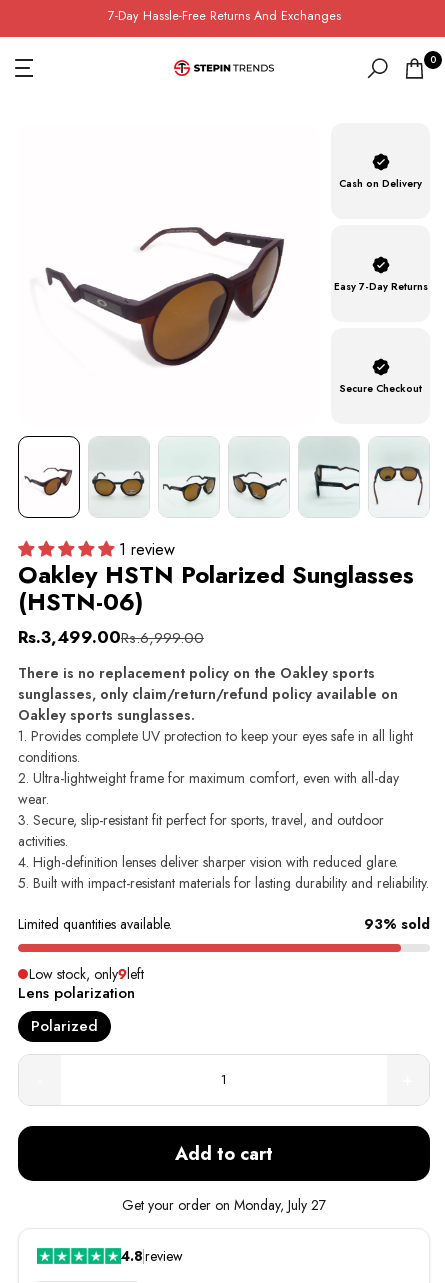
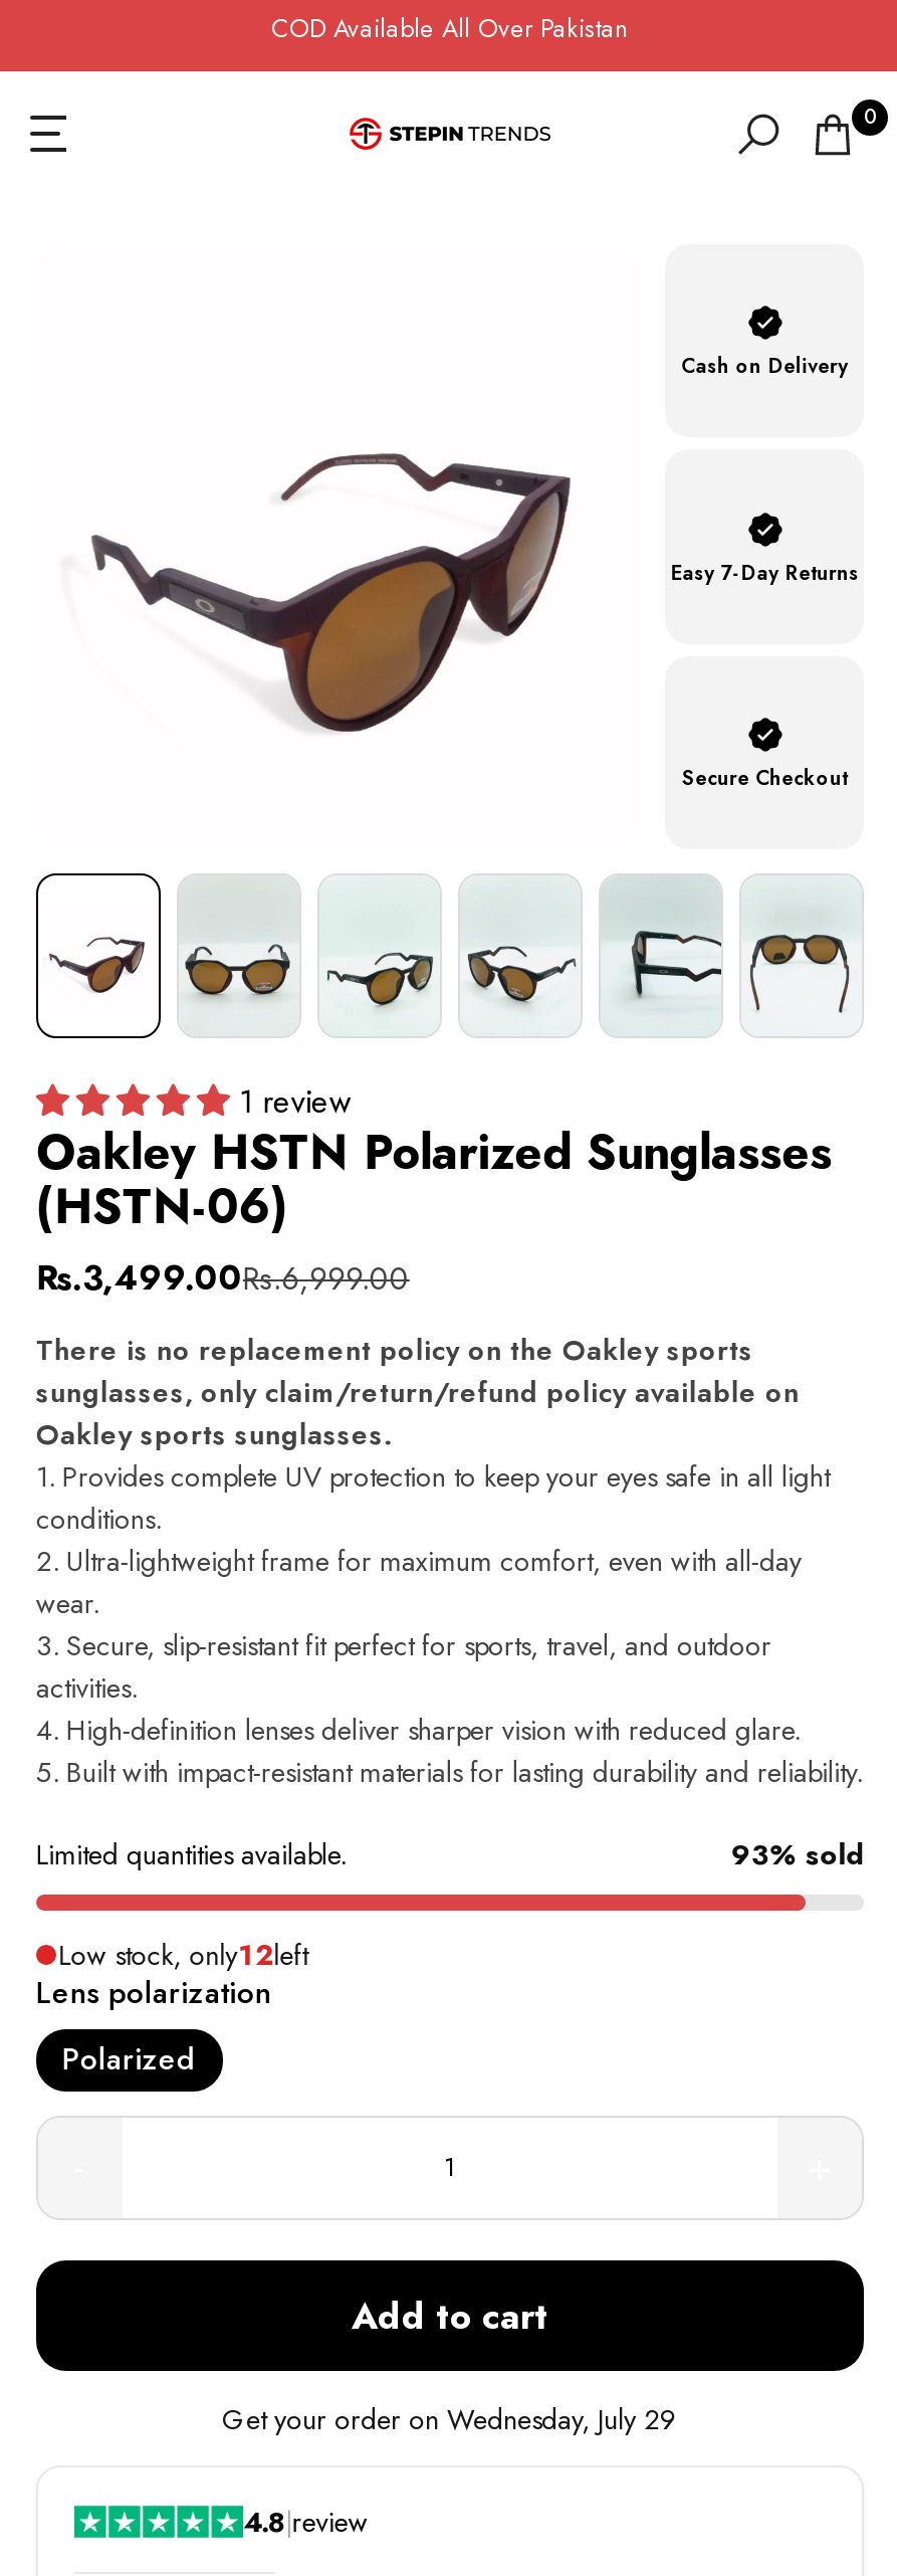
[107,7,340,25] 7-Day Hassle-Free Returns And Exchanges -> [271,11,629,47] COD Available All Over Pakistan
[29,964,144,984] Low stock, only9left -> [58,1935,308,1976] Low stock, only12left
[122,1195,326,1215] Get your order on Monday, July 27 -> [222,2400,678,2440] Get your order on Wednesday, July 29

